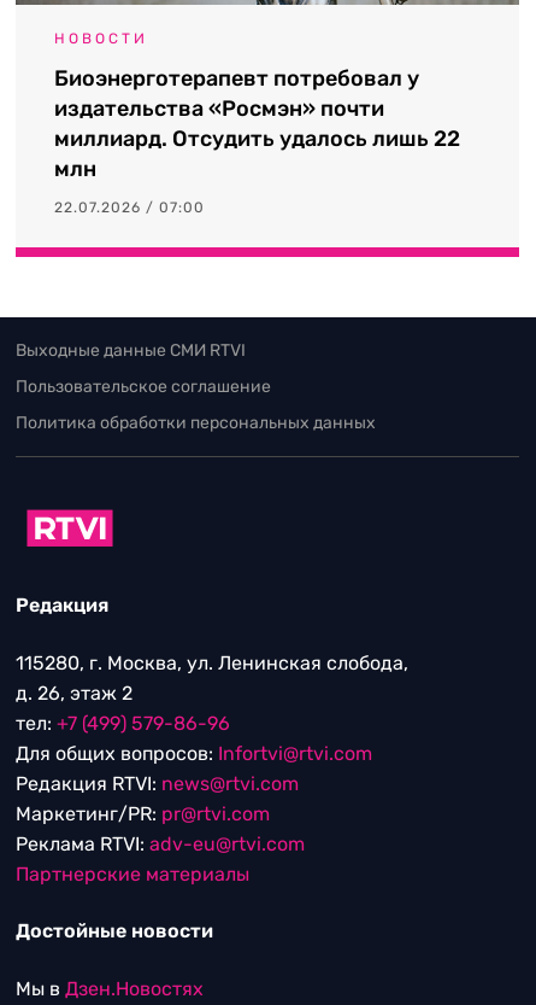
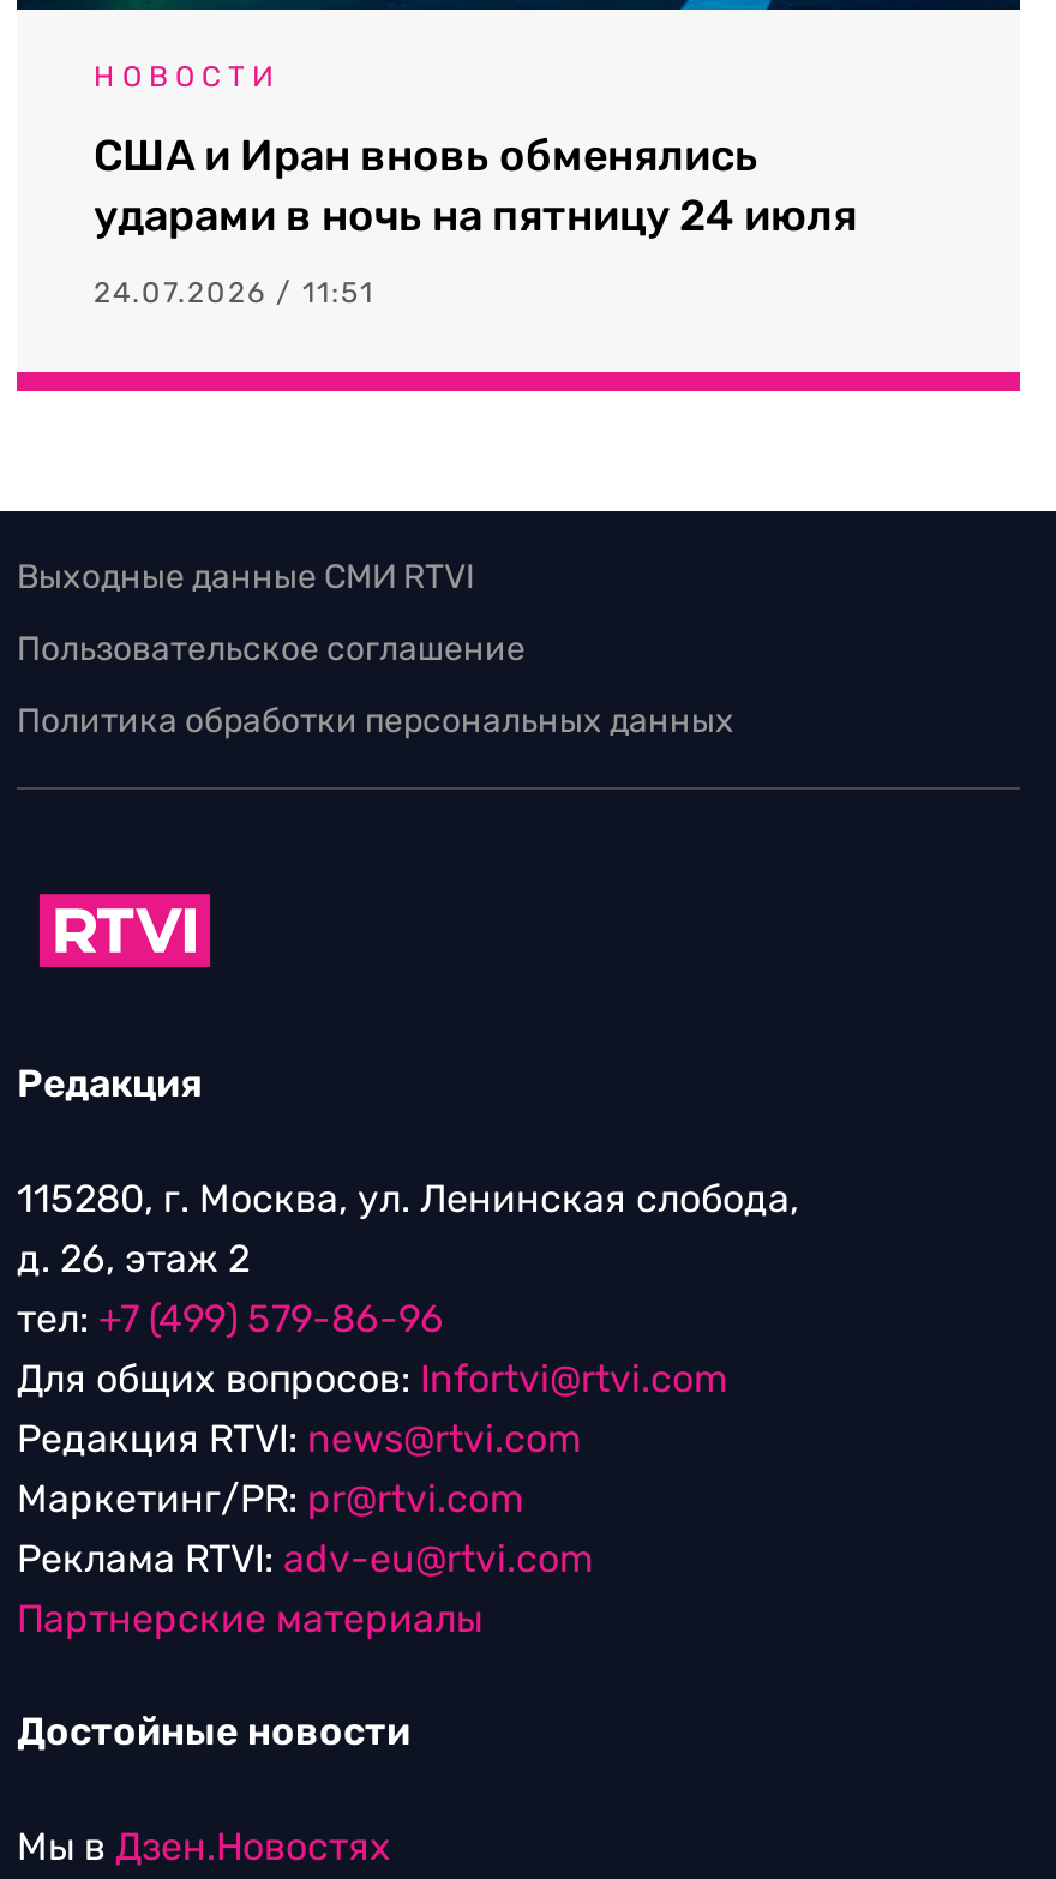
[54,65,460,182] Биоэнерготерапевт потребовал у | издательства «Росмэн» почти | миллиард. Отсудить удалось лишь 22 | млн -> [94,130,857,243] США и Иран вновь обменялись | ударами в ночь на пятницу 24 июля
[54,199,205,216] 22.07.2026 / 07:00 -> [94,276,374,310] 24.07.2026 / 11:51

